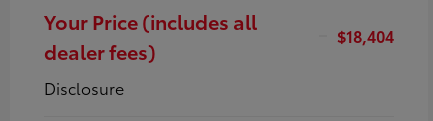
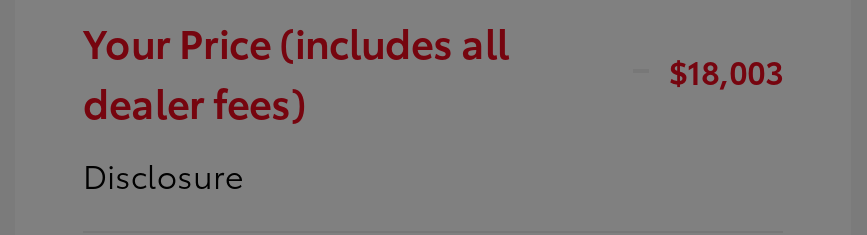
[337,24,394,47] $18,404 -> [669,48,783,94] $18,003

